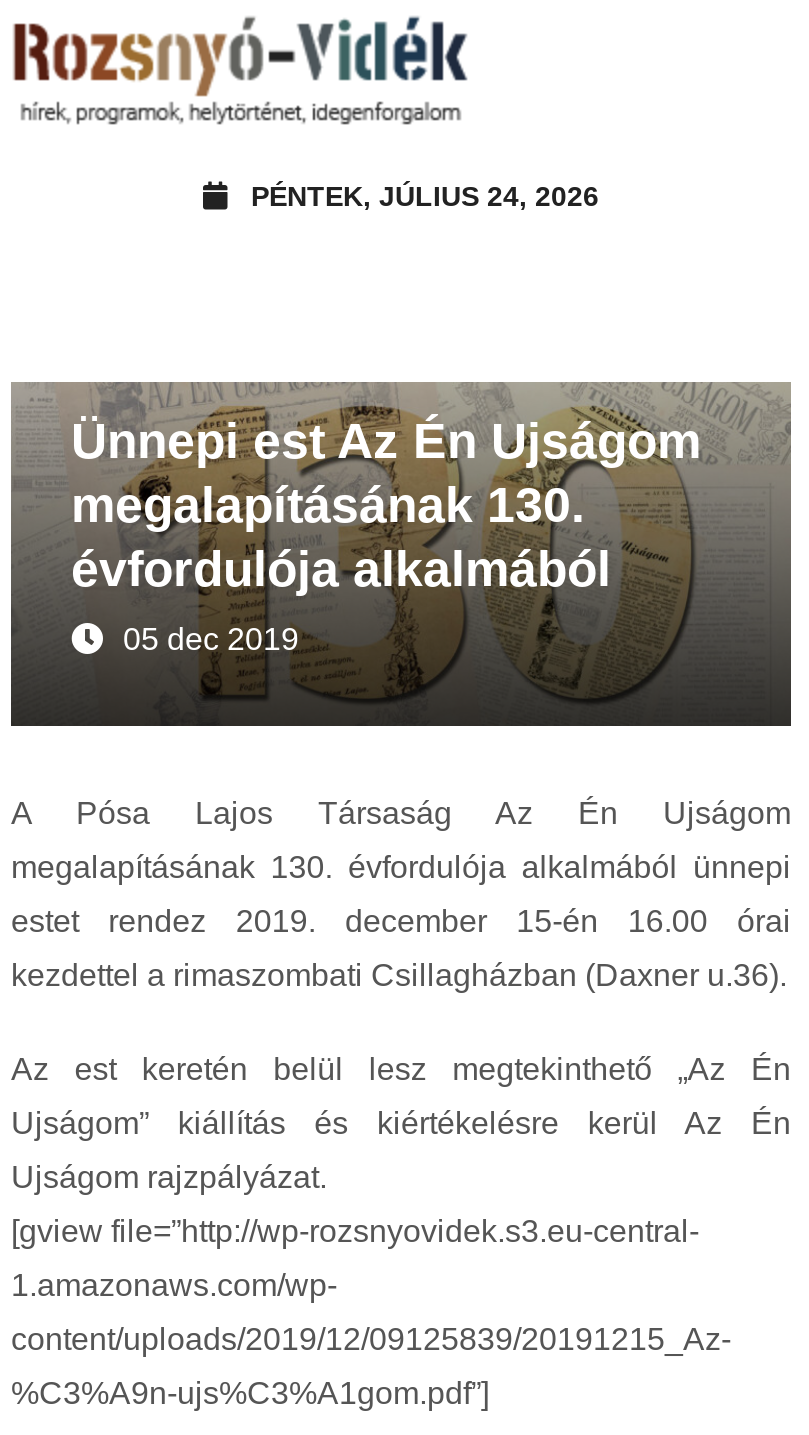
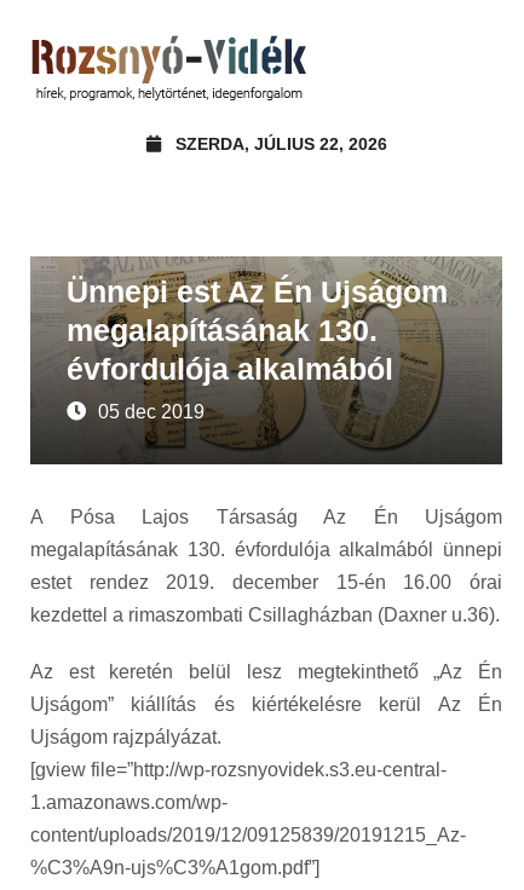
[251,180,599,212] PÉNTEK, JÚLIUS 24, 2026 -> [175,134,387,154] SZERDA, JÚLIUS 22, 2026

